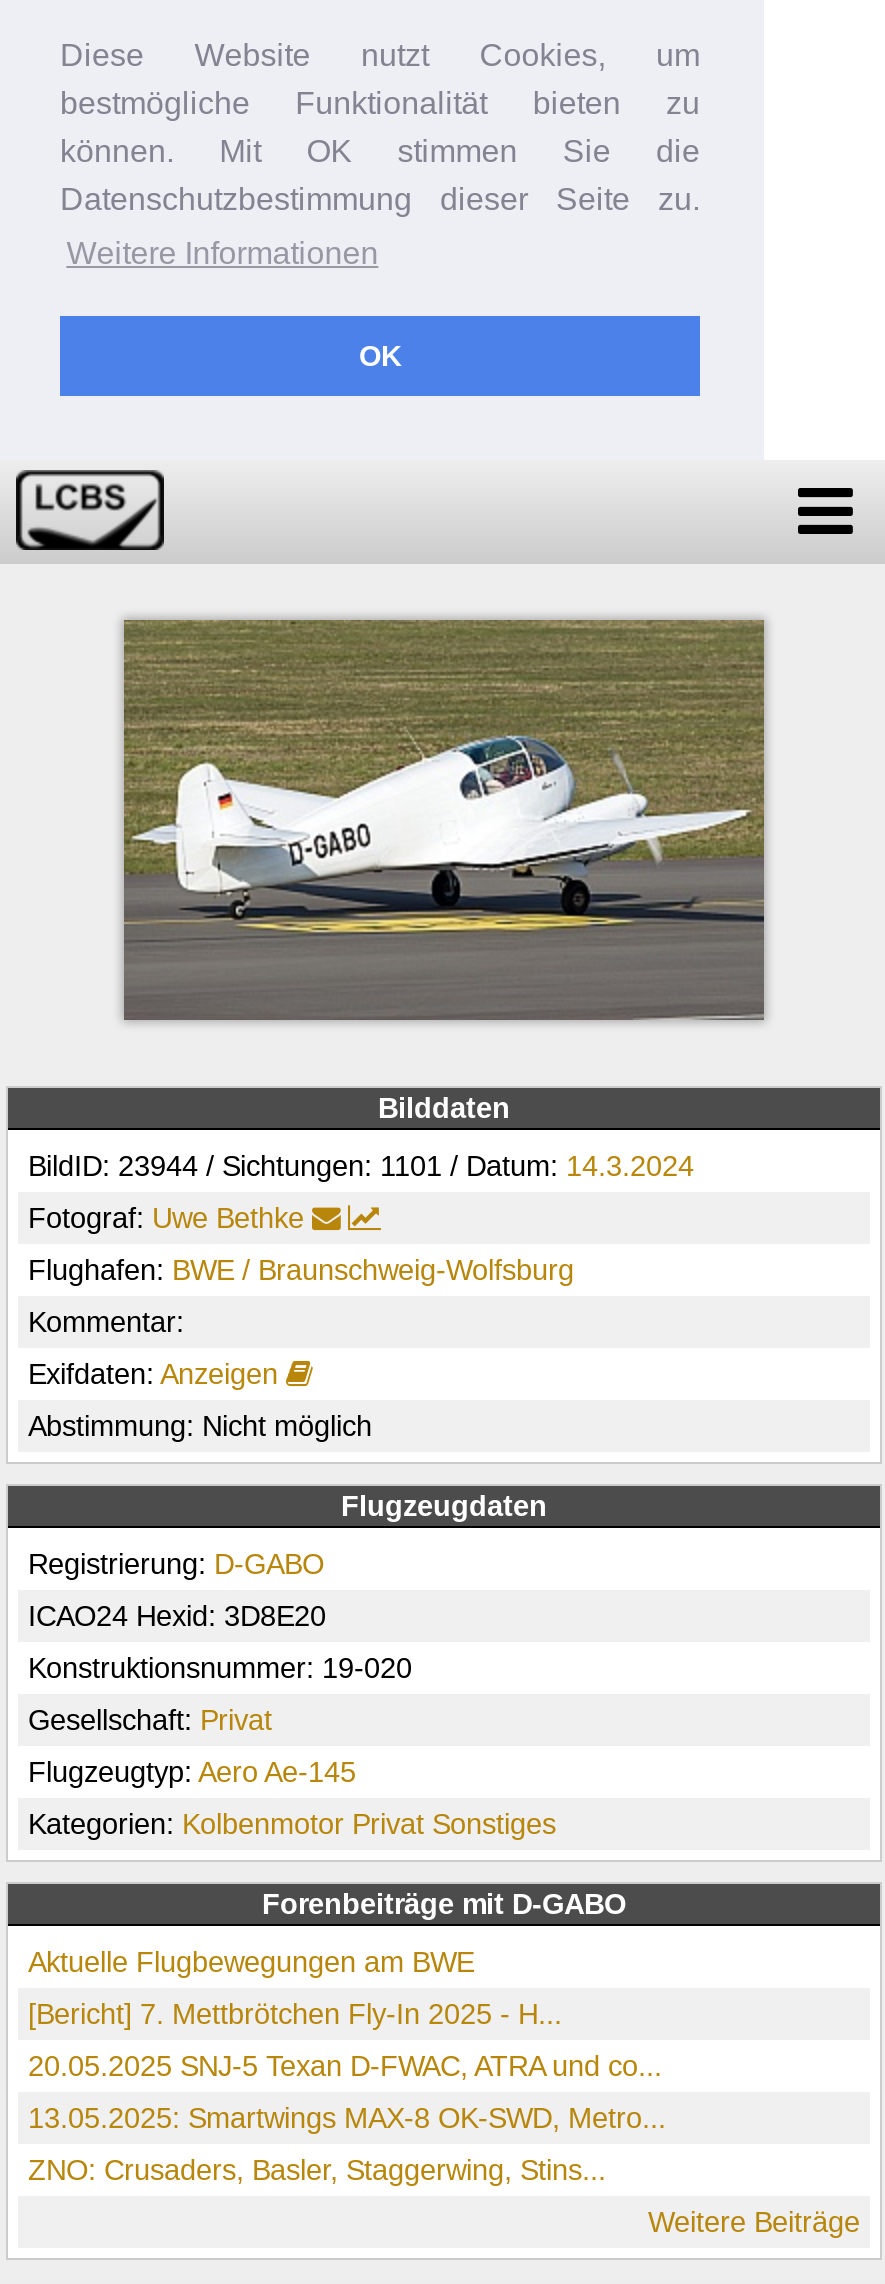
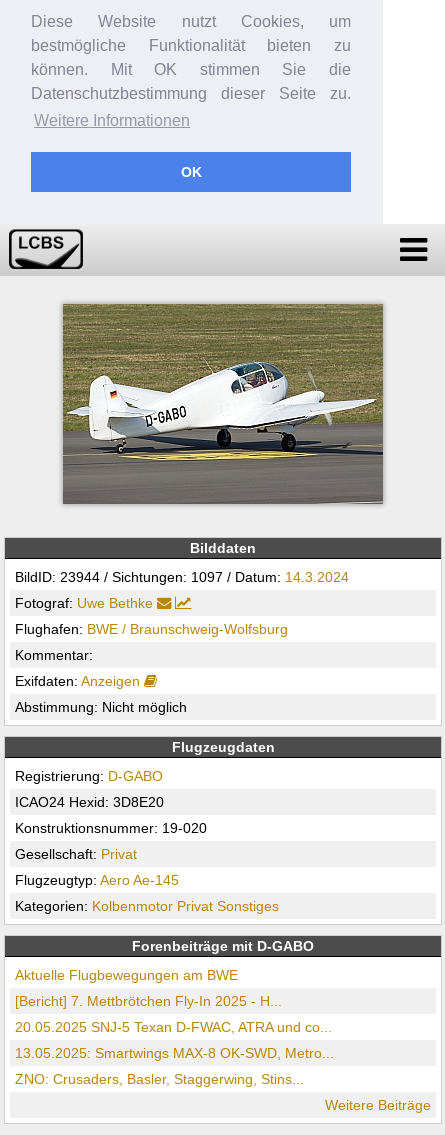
[28,1150,694,1182] BildID: 23944 / Sichtungen: 1101 / Datum: 14.3.2024 -> [15,569,349,585] BildID: 23944 / Sichtungen: 1097 / Datum: 14.3.2024

